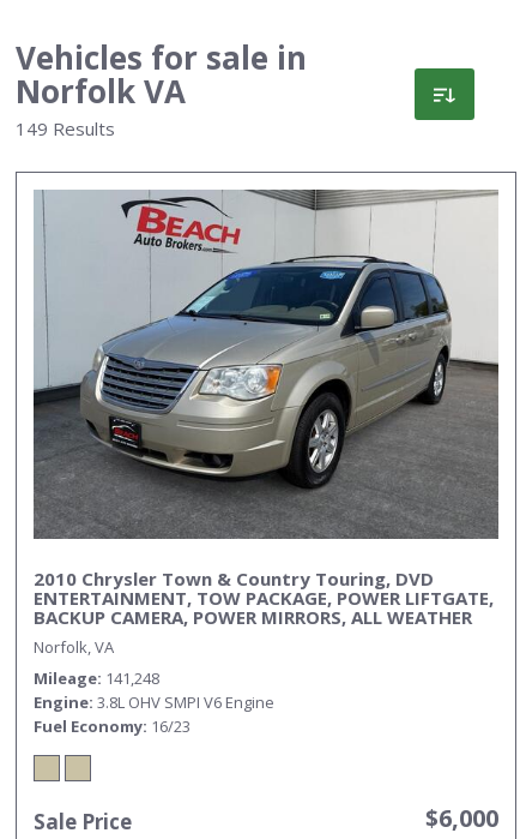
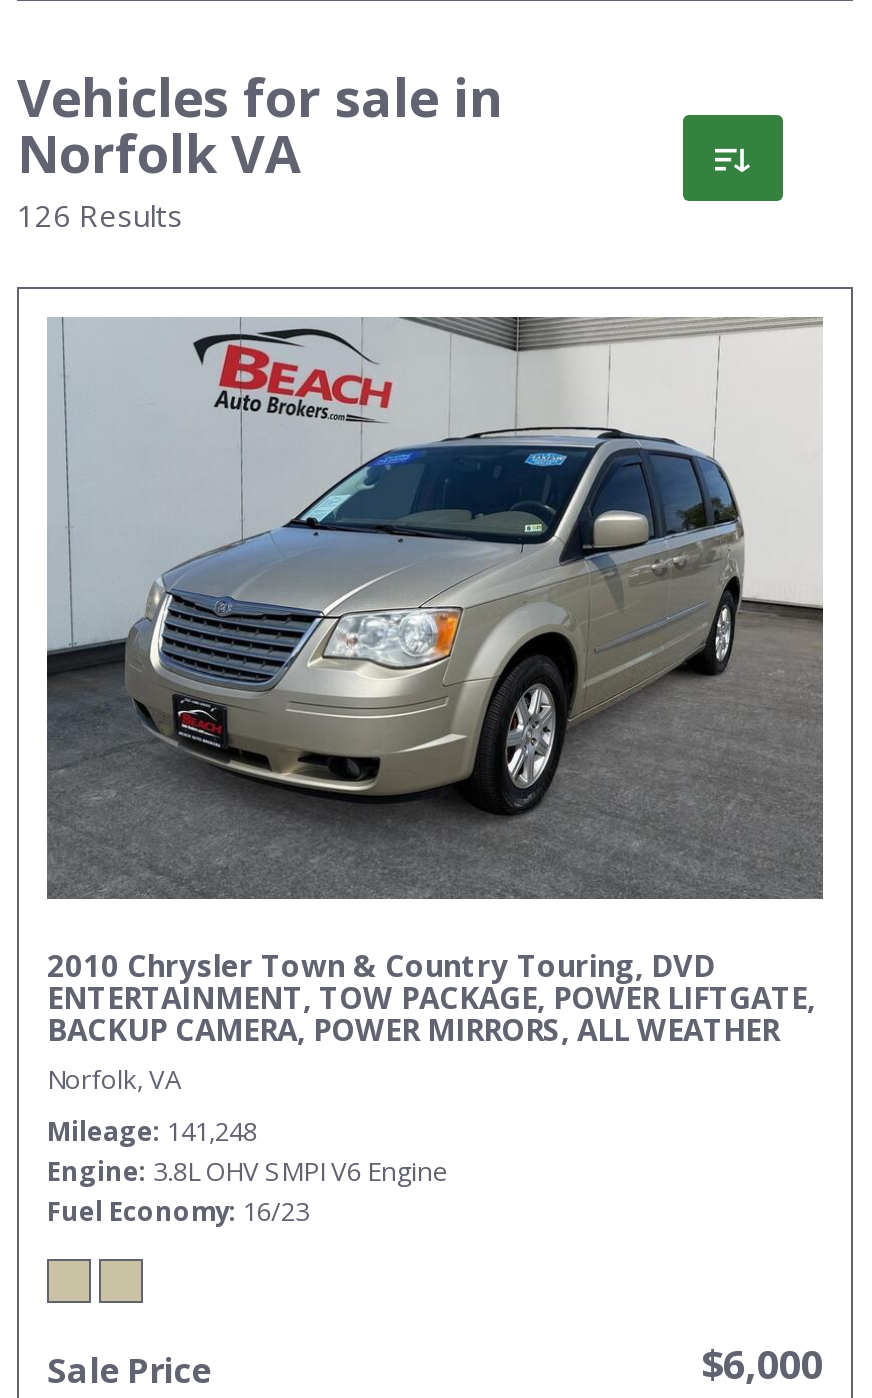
[16,117,115,141] 149 Results -> [17,195,183,235] 126 Results

